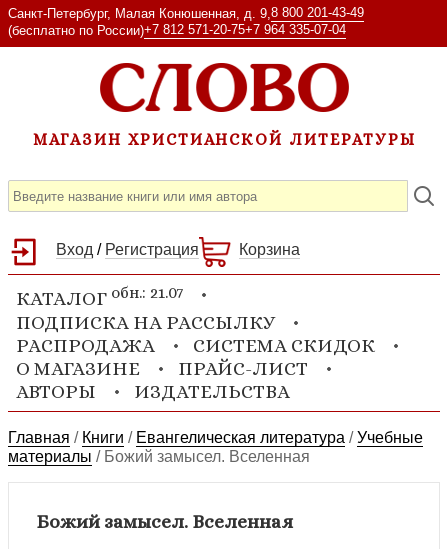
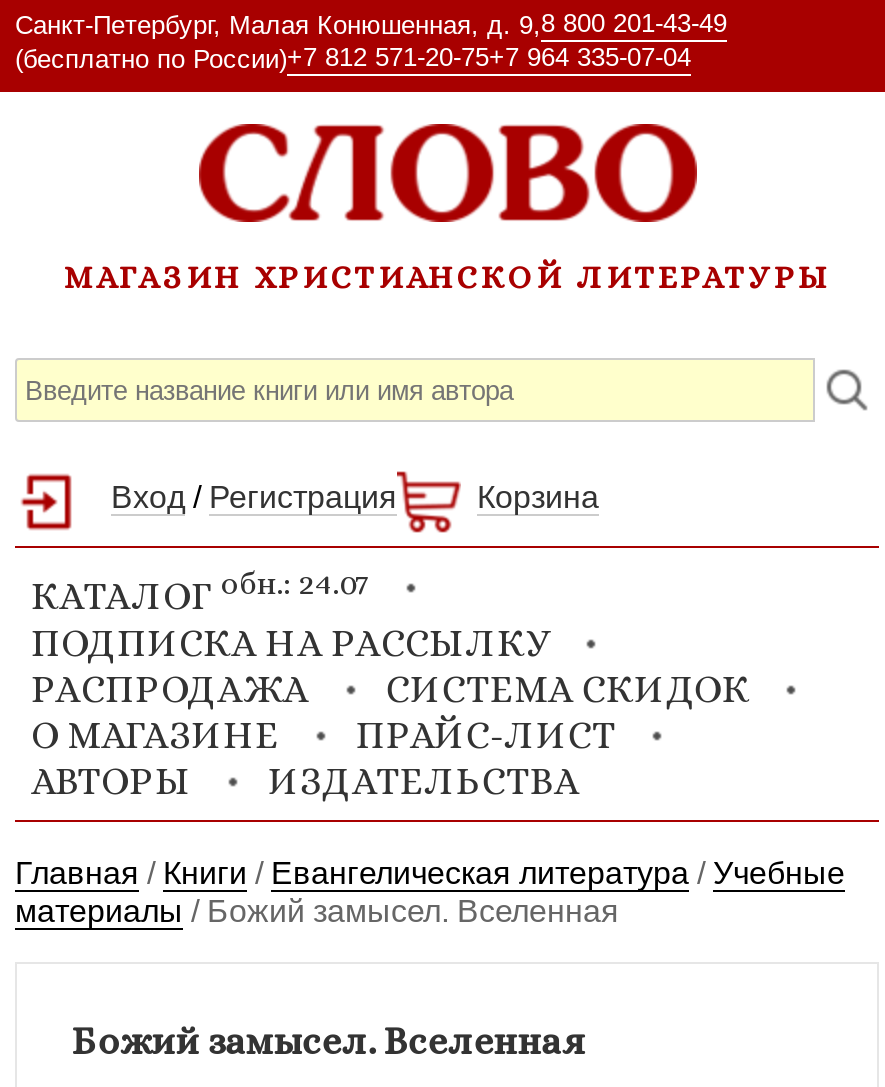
[16,283,183,310] КАТАЛОГ обн.: 21.07 -> [31,565,369,618] КАТАЛОГ обн.: 24.07

